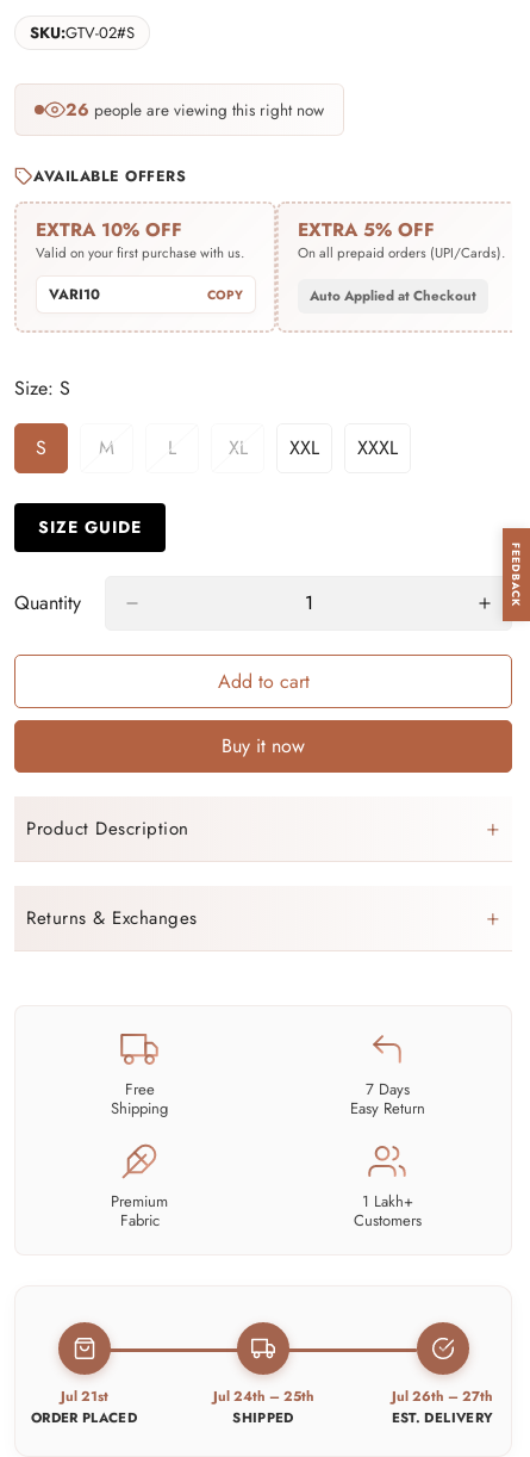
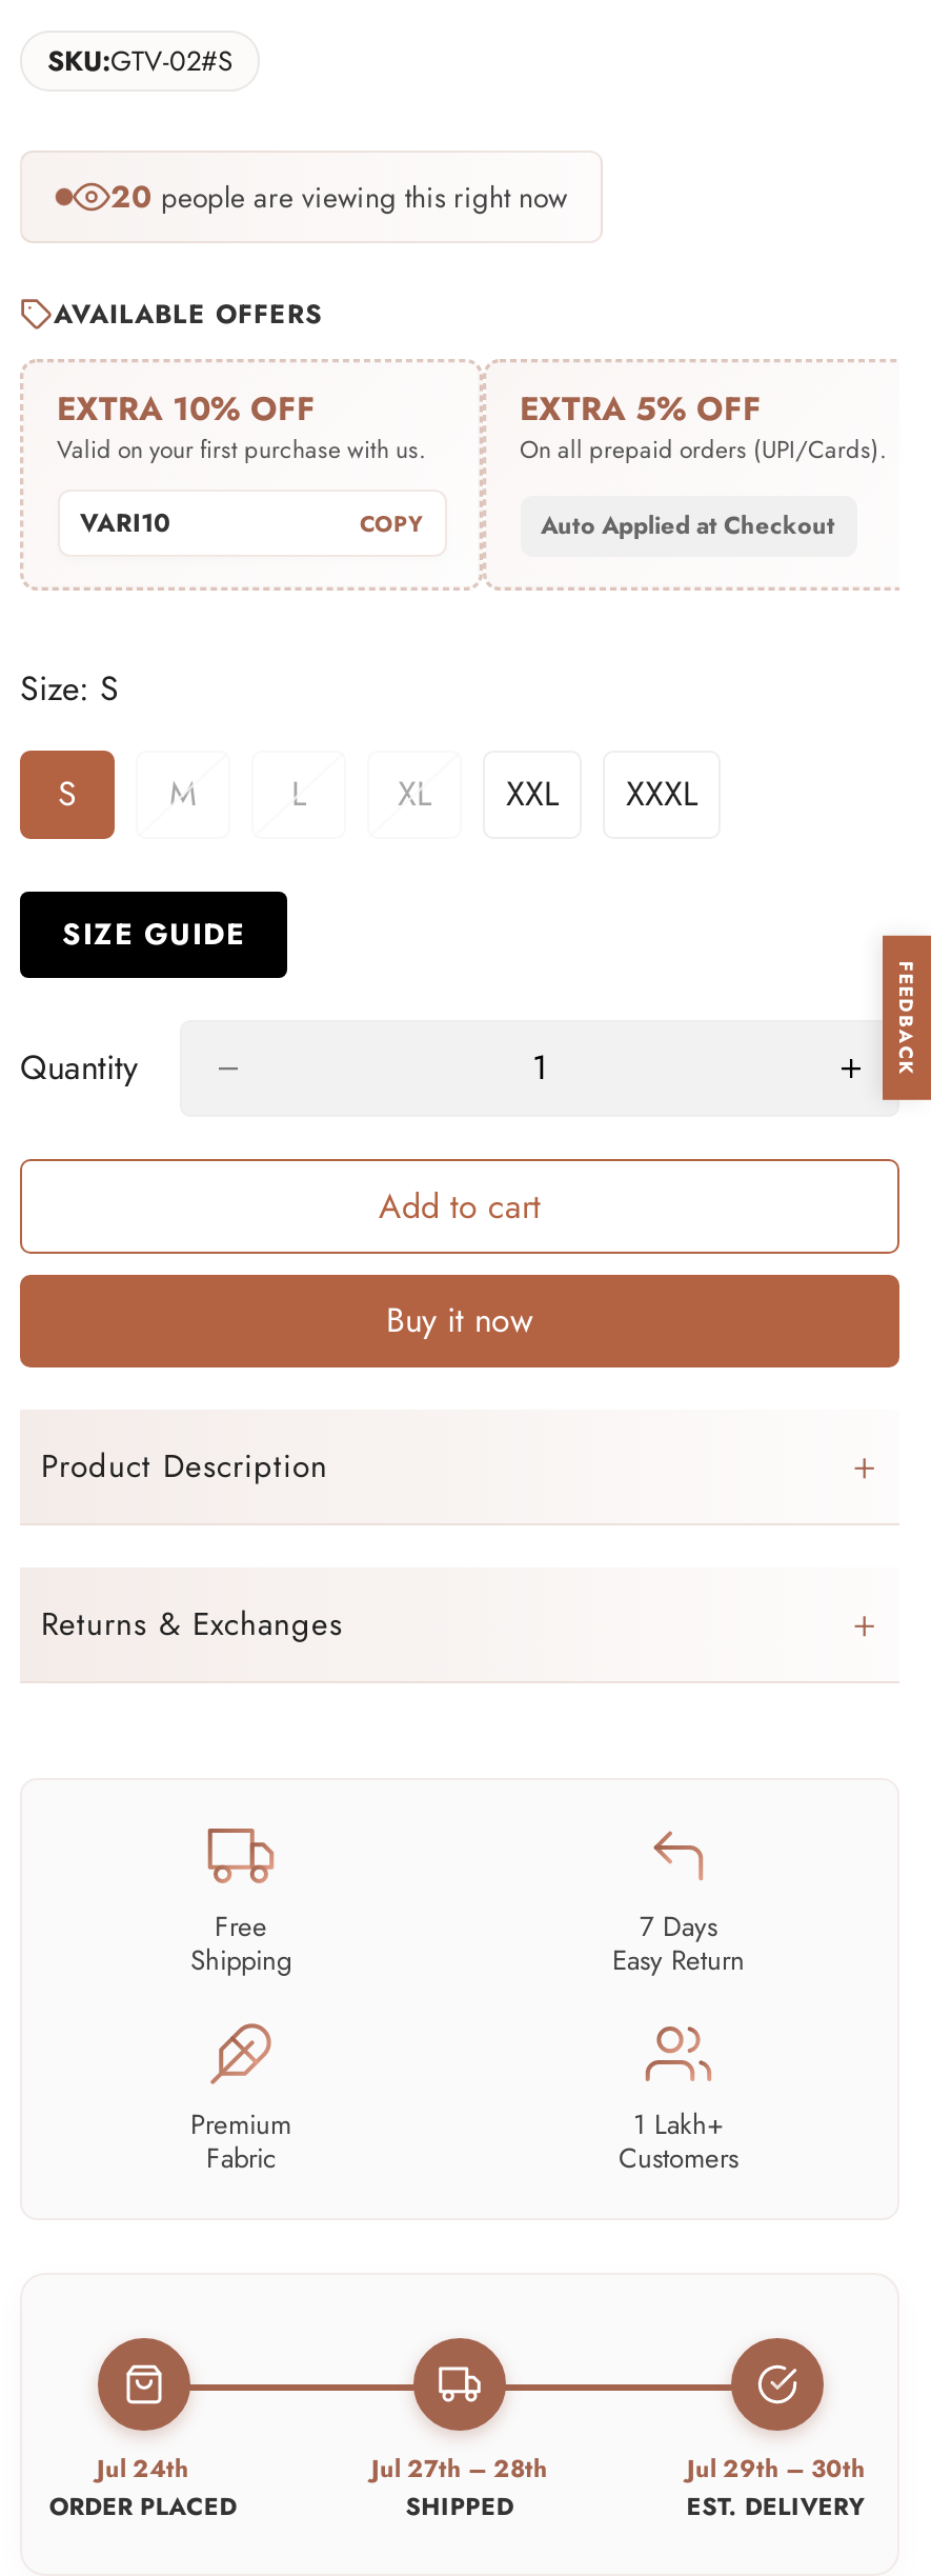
[66,96,324,121] 26 people are viewing this right now -> [110,173,567,217] 20 people are viewing this right now
[60,1386,108,1405] Jul 21st -> [97,2451,189,2485] Jul 24th
[213,1386,314,1405] Jul 24th – 25th -> [371,2451,548,2485] Jul 27th – 28th
[392,1386,493,1405] Jul 26th – 27th -> [687,2451,866,2485] Jul 29th – 30th

